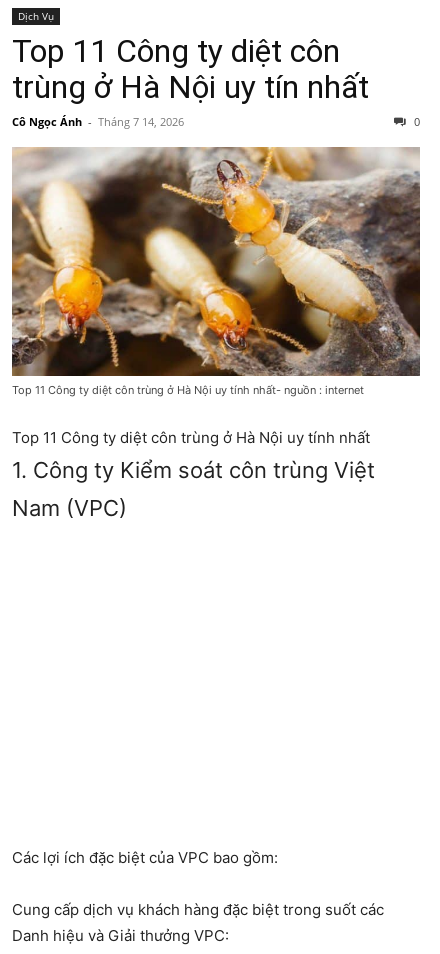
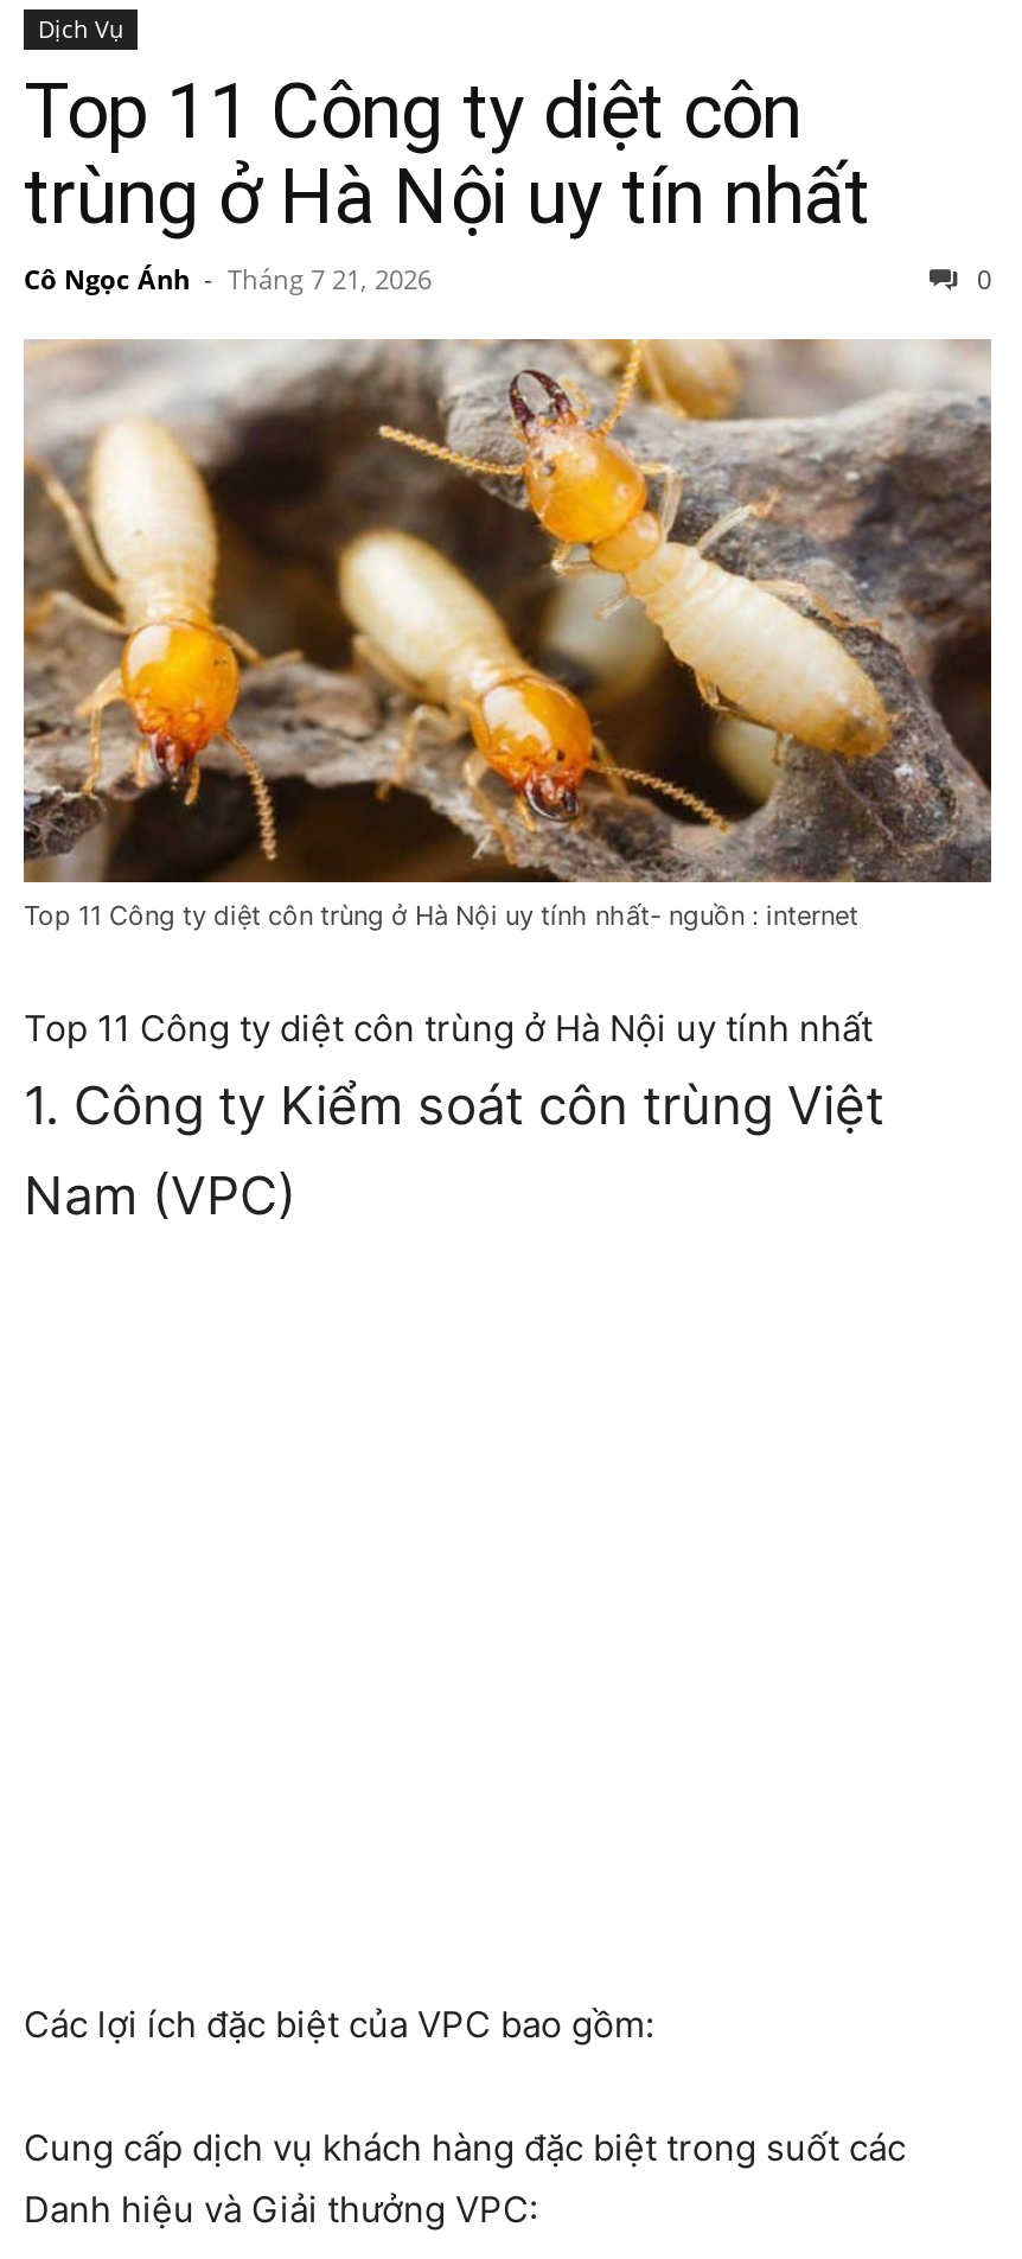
[12,114,184,129] Cô Ngọc Ánh - Tháng 7 14, 2026 -> [24,260,432,296] Cô Ngọc Ánh - Tháng 7 21, 2026

